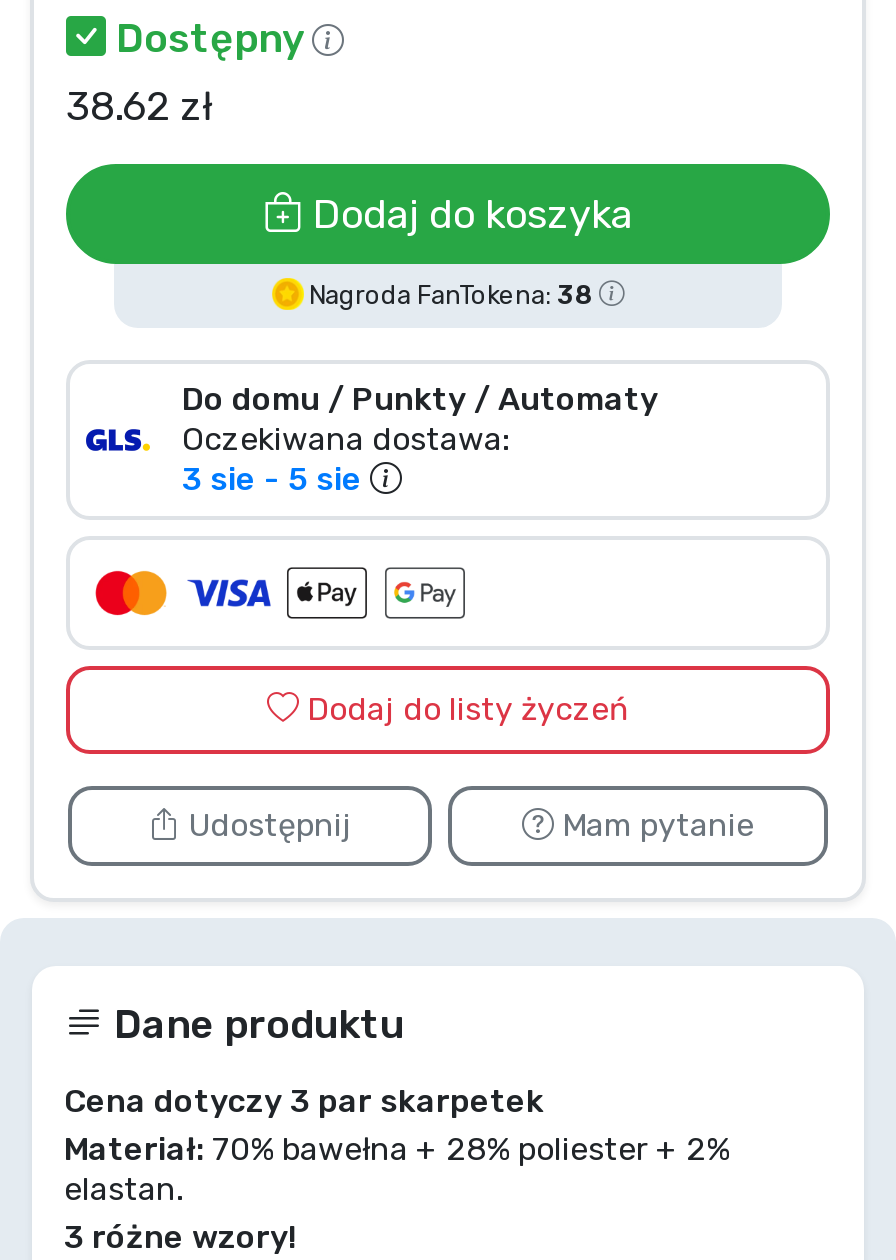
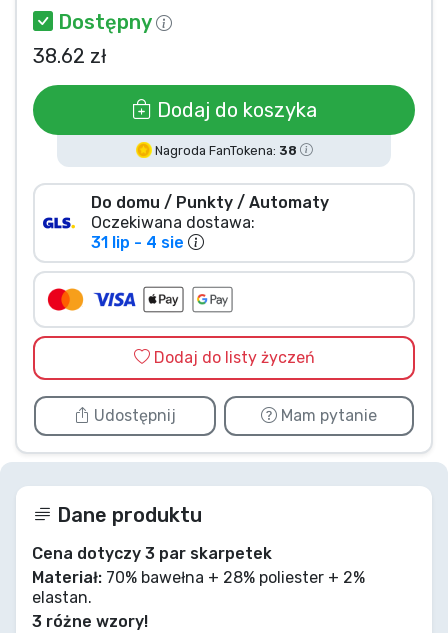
[182,459,362,497] 3 sie - 5 sie -> [91,232,184,251] 31 lip - 4 sie

